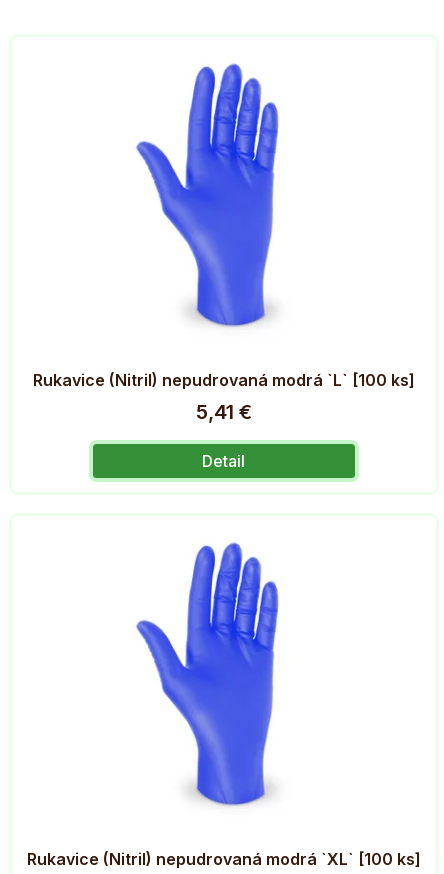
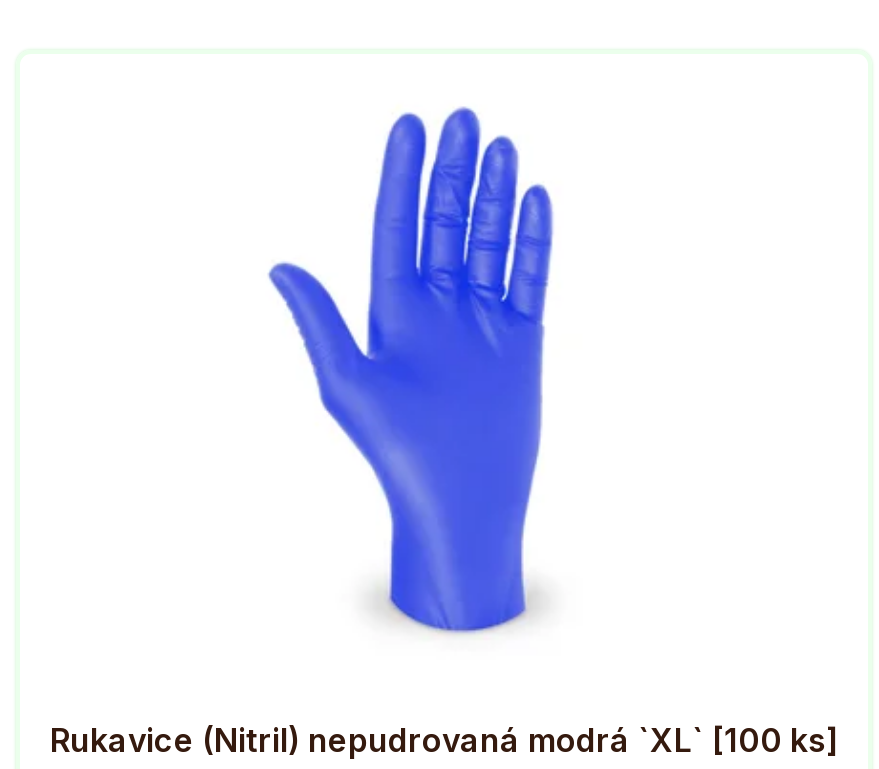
[33,370,415,471] Rukavice (Nitril) nepudrovaná modrá `L` [100 ks] | 5,41 € | Detail -> none

